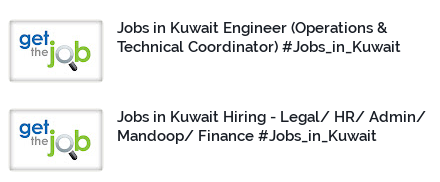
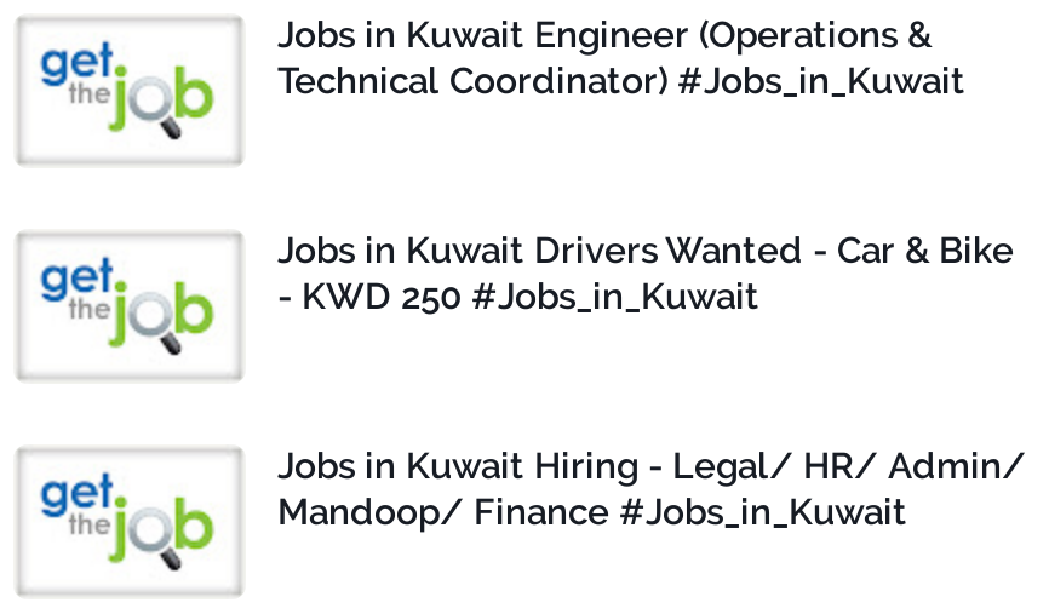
none -> [277,230,1014,319] Jobs in Kuwait Drivers Wanted - Car & Bike | - KWD 250 #Jobs_in_Kuwait

